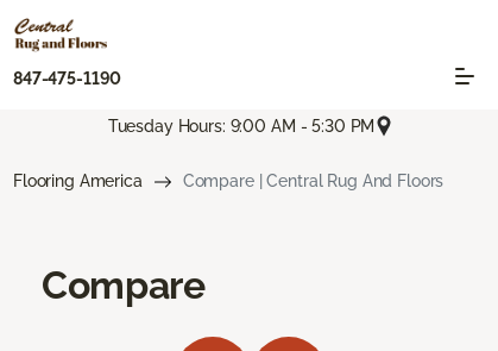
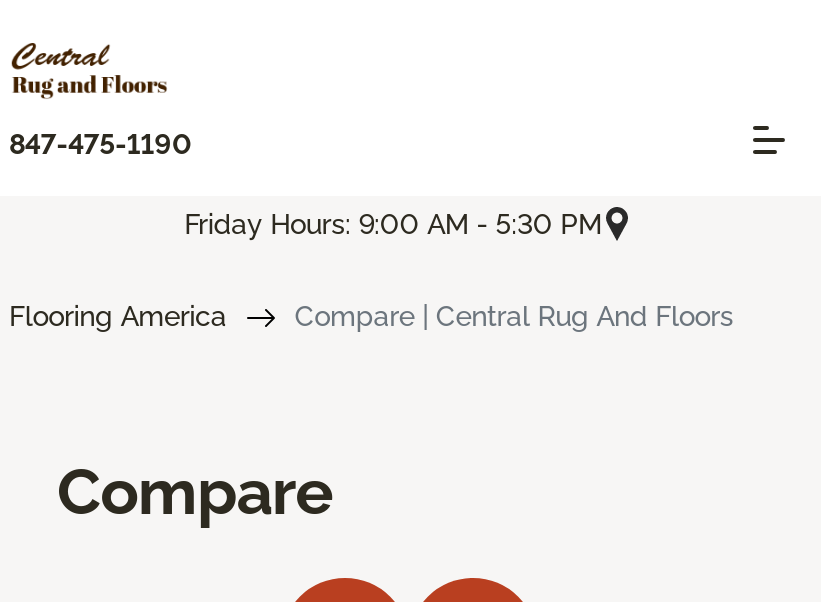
[108,116,375,135] Tuesday Hours: 9:00 AM - 5:30 PM -> [184,207,602,239] Friday Hours: 9:00 AM - 5:30 PM

